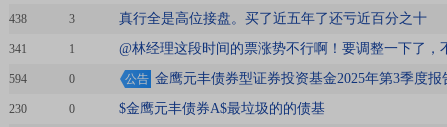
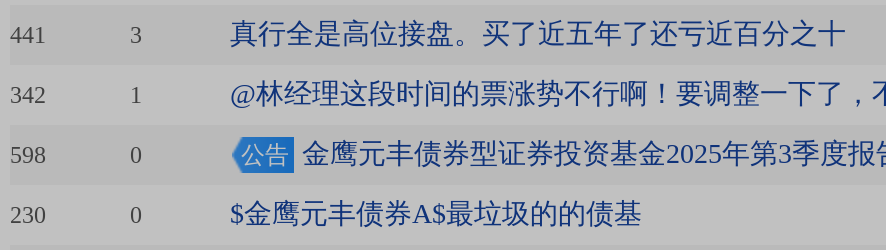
[9,12,27,26] 438 -> [10,21,46,49] 441
[9,42,27,56] 341 -> [10,81,46,109] 342
[9,72,27,86] 594 -> [10,141,46,169] 598

